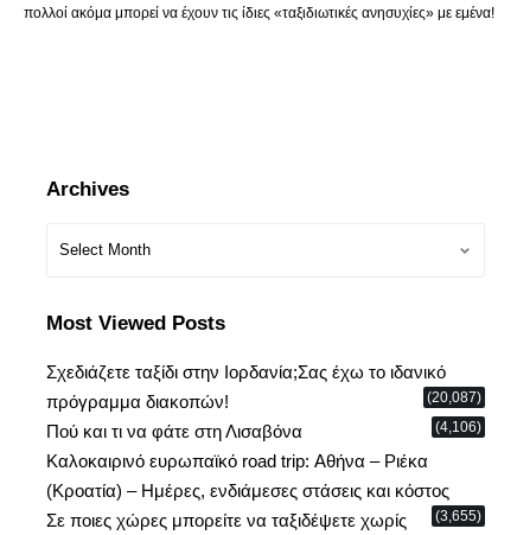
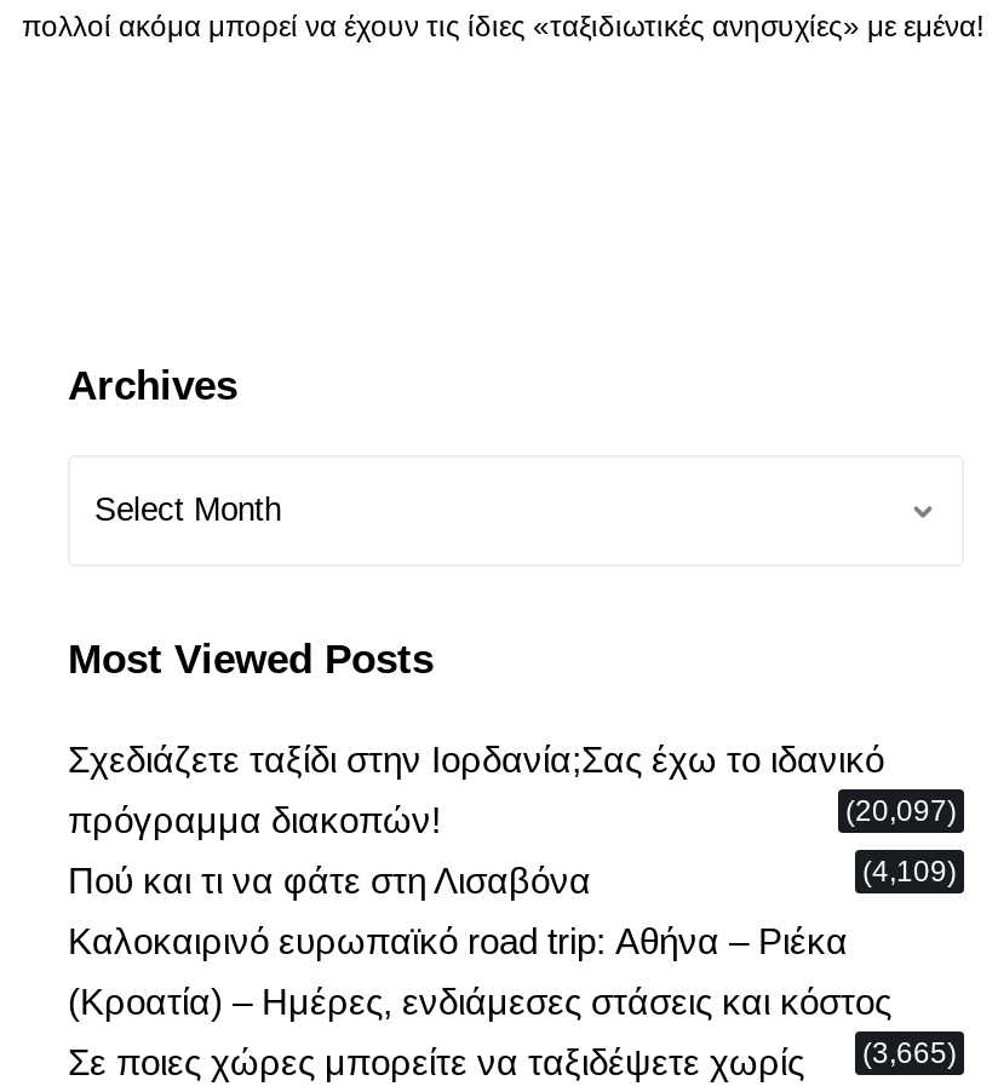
[427,389,481,405] (20,087) -> [845,794,957,828] (20,097)
[435,419,481,435] (4,106) -> [862,854,957,888] (4,109)
[46,507,481,530] Σε ποιες χώρες μπορείτε να ταξιδέψετε χωρίς (3,655) -> [68,1036,957,1082] Σε ποιες χώρες μπορείτε να ταξιδέψετε χωρίς (3,665)

